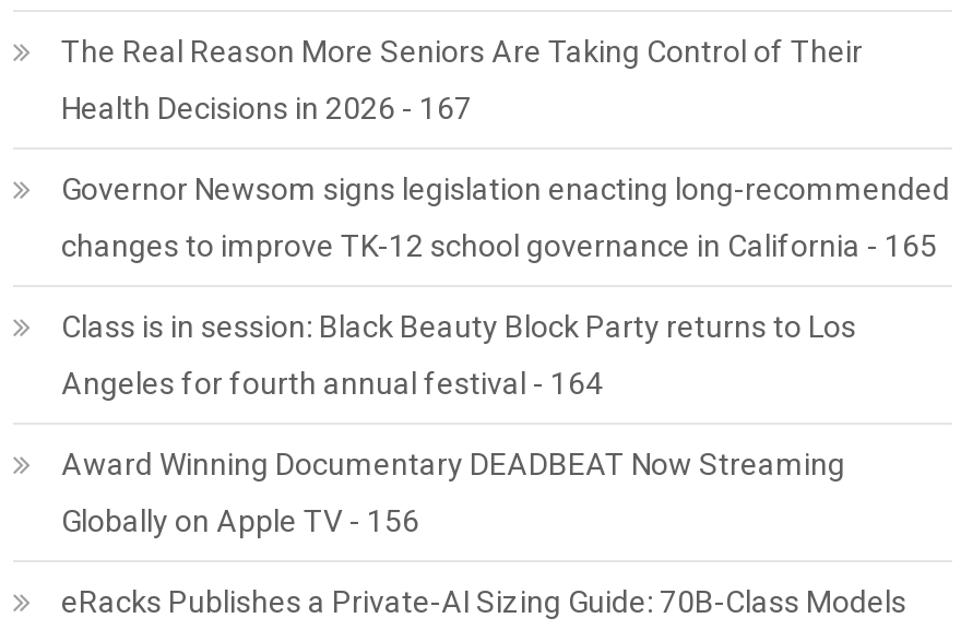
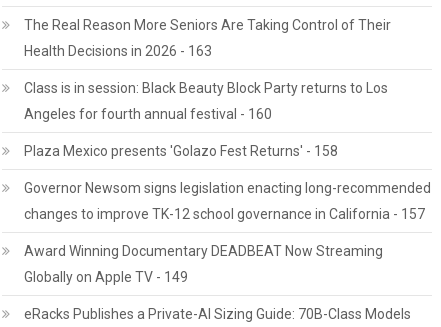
[61,91,937,263] Health Decisions in 2026 - 167 | changes to improve TK-12 school governance in California - 165 -> [24,43,212,59] Health Decisions in 2026 - 163
moved [61,171,950,206] -> [24,180,431,196]: Governor Newsom signs legislation enacting long-recommended
moved [61,309,856,344] -> [24,80,388,96]: Class is in session: Black Beauty Block Party returns to Los
[61,366,603,401] Angeles for fourth annual festival - 164 -> [24,106,425,222] Angeles for fourth annual festival - 160 | Plaza Mexico presents 'Golazo Fest Returns' - 158 | changes to improve TK-12 school governance in California - 157
[61,503,419,538] Globally on Apple TV - 156 -> [24,269,188,285] Globally on Apple TV - 149

